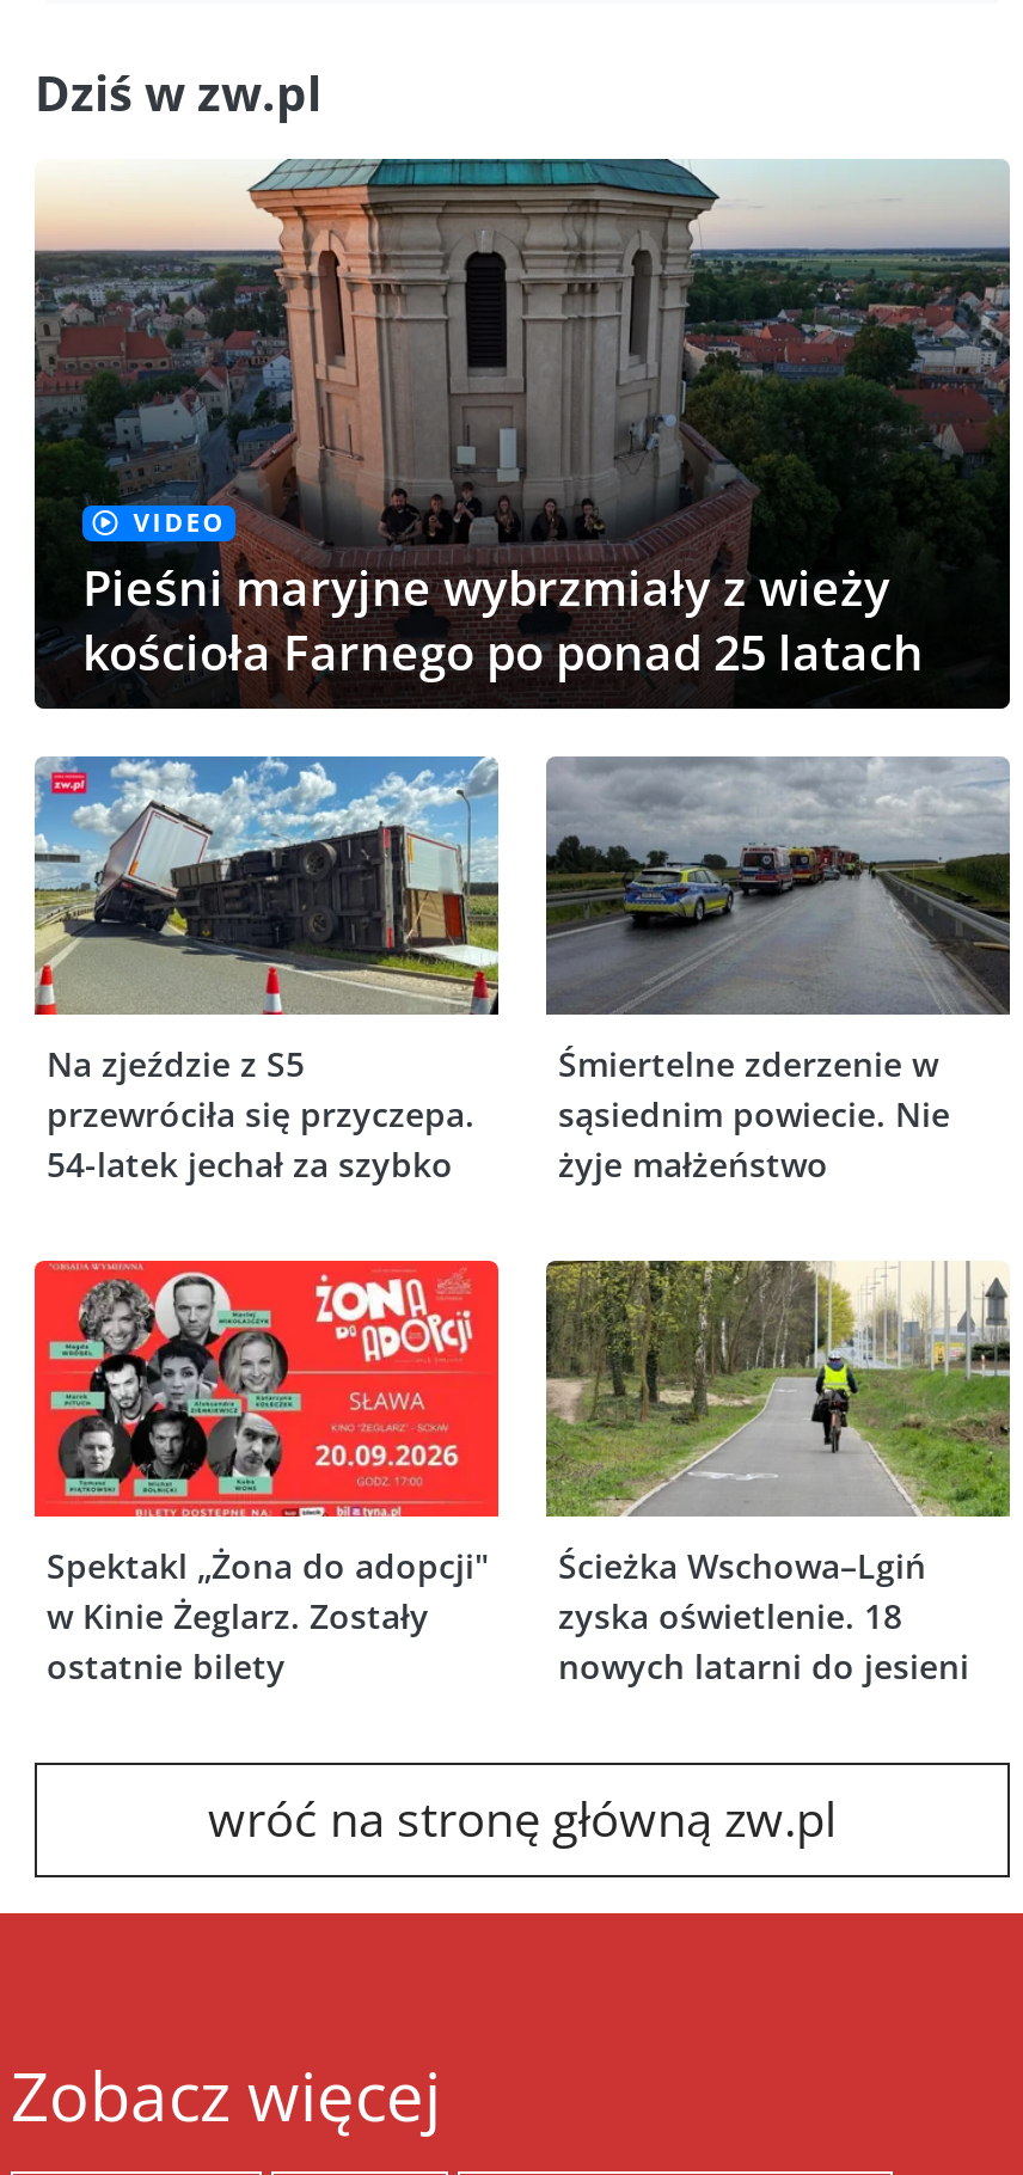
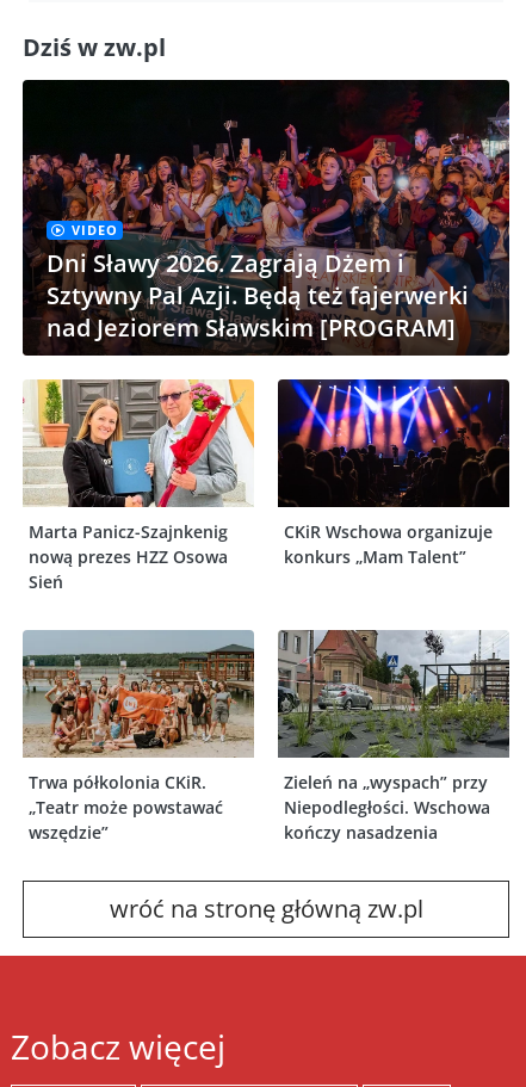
[35,158,1012,691] [image] | Pieśni maryjne wybrzmiały z wieży | kościoła Farnego po ponad 25 latach -> [21,79,510,357] [image] | Dni Sławy 2026. Zagrają Dżem i | Sztywny Pal Azji. Będą też fajerwerki | nad Jeziorem Sławskim [PROGRAM]
moved [133,506,226,540] -> [72,222,118,239]: VIDEO
[35,758,501,1185] [image] | Na zjeździe z S5 | przewróciła się przyczepa. | 54-latek jechał za szybko -> [23,378,255,593] [image] | Marta Panicz-Szajnkenig | nową prezes HZZ Osowa | Sień
[546,760,1010,1185] [image] | Śmiertelne zderzenie w | sąsiednim powiecie. Nie | żyje małżeństwo -> [278,378,509,568] [image] | CKiR Wschowa organizuje | konkurs „Mam Talent”
[32,1260,501,1688] [image] | Spektakl „Żona do adopcji" | w Kinie Żeglarz. Zostały | ostatnie bilety -> [21,630,255,844] [image] | Trwa półkolonia CKiR. | „Teatr może powstawać | wszędzie”
[546,1260,1010,1688] [image] | Ścieżka Wschowa–Lgiń | zyska oświetlenie. 18 | nowych latarni do jesieni -> [277,630,510,844] [image] | Zieleń na „wyspach” przy | Niepodległości. Wschowa | kończy nasadzenia

